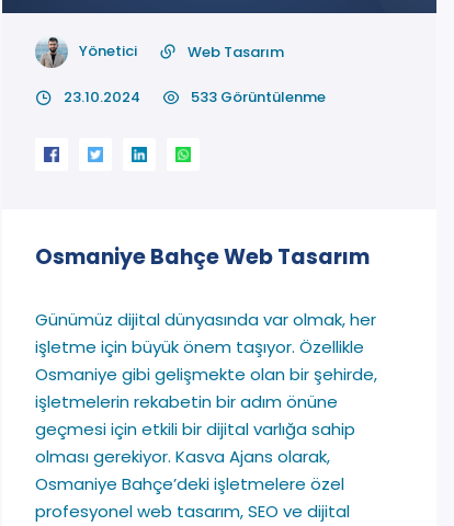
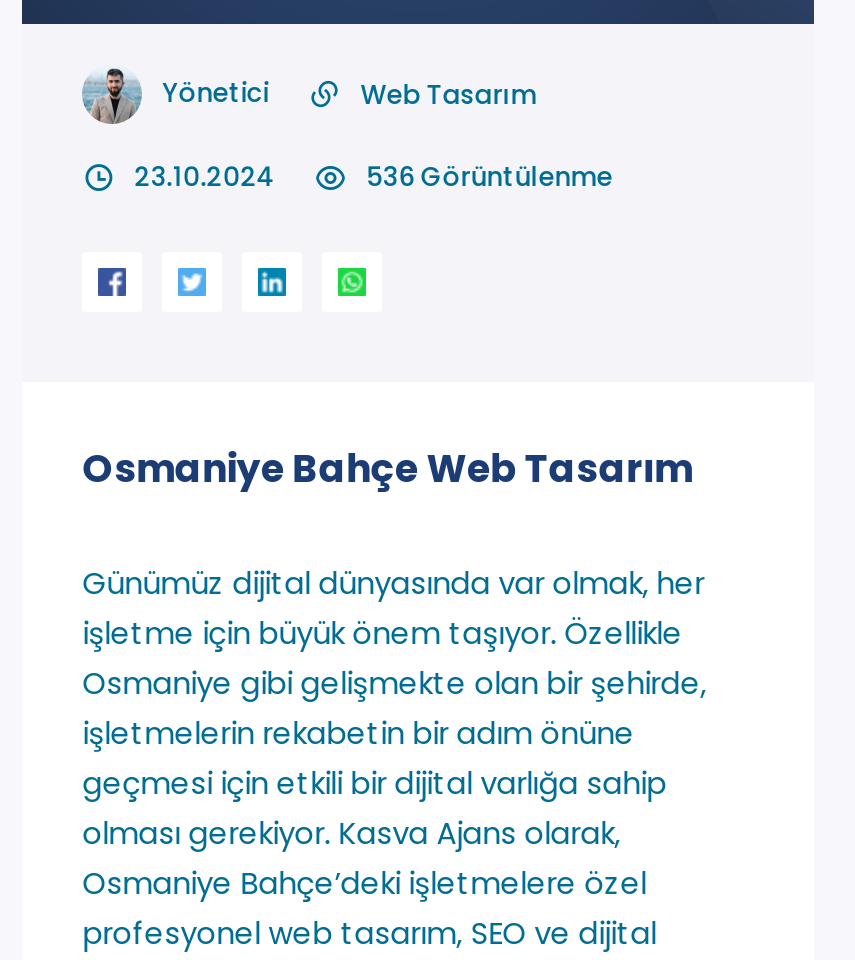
[191,87,326,108] 533 Görüntülenme -> [366,159,612,197] 536 Görüntülenme

